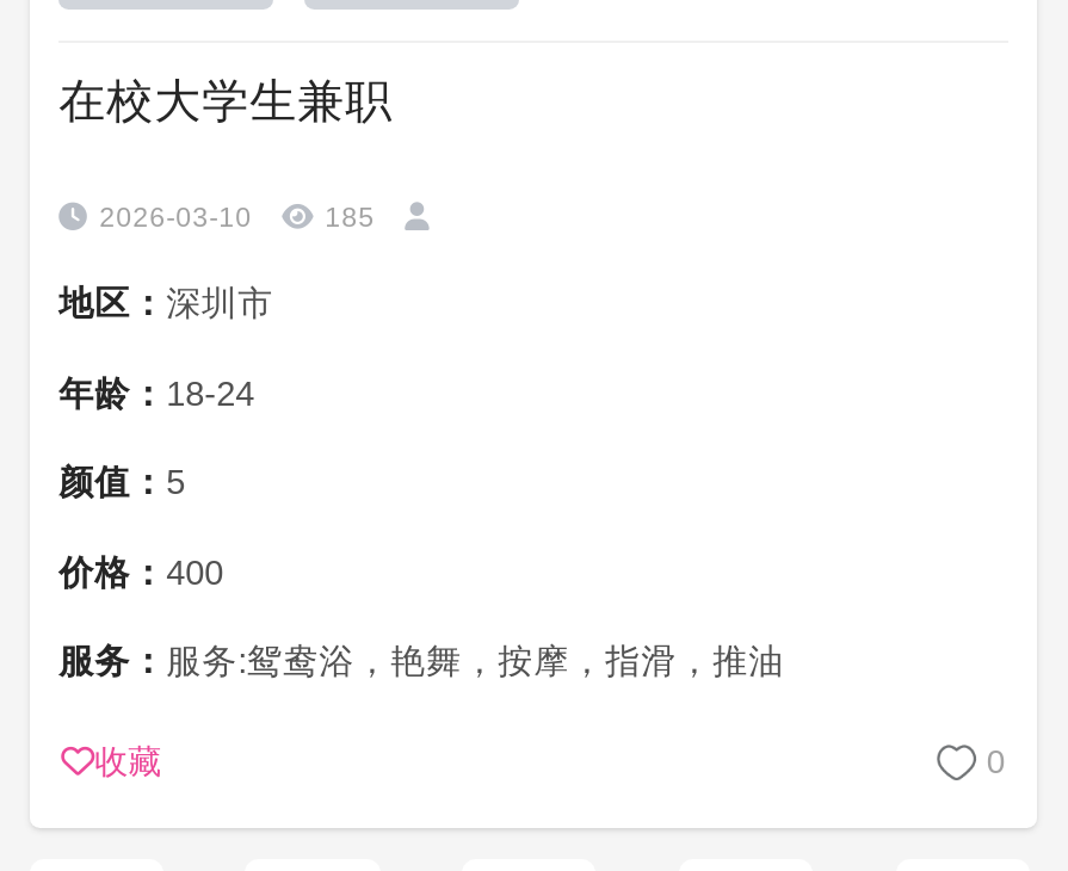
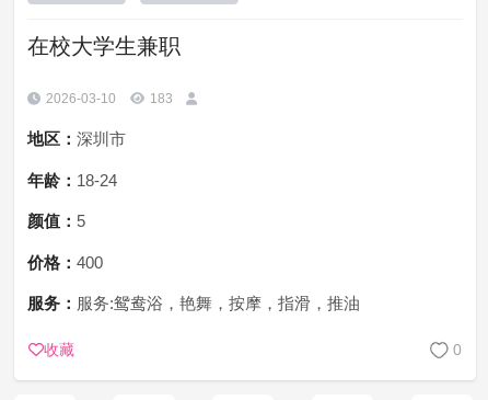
[325,199,375,230] 185 -> [149,92,172,106] 183

